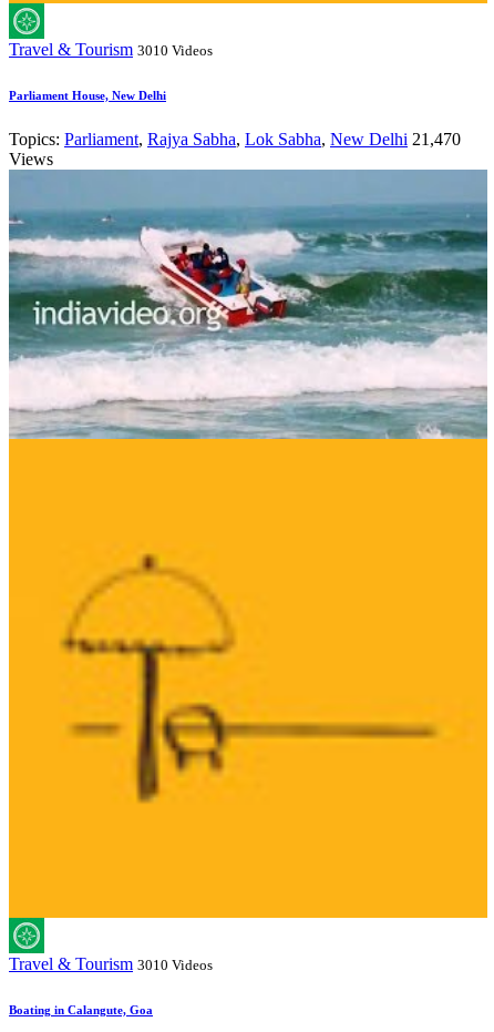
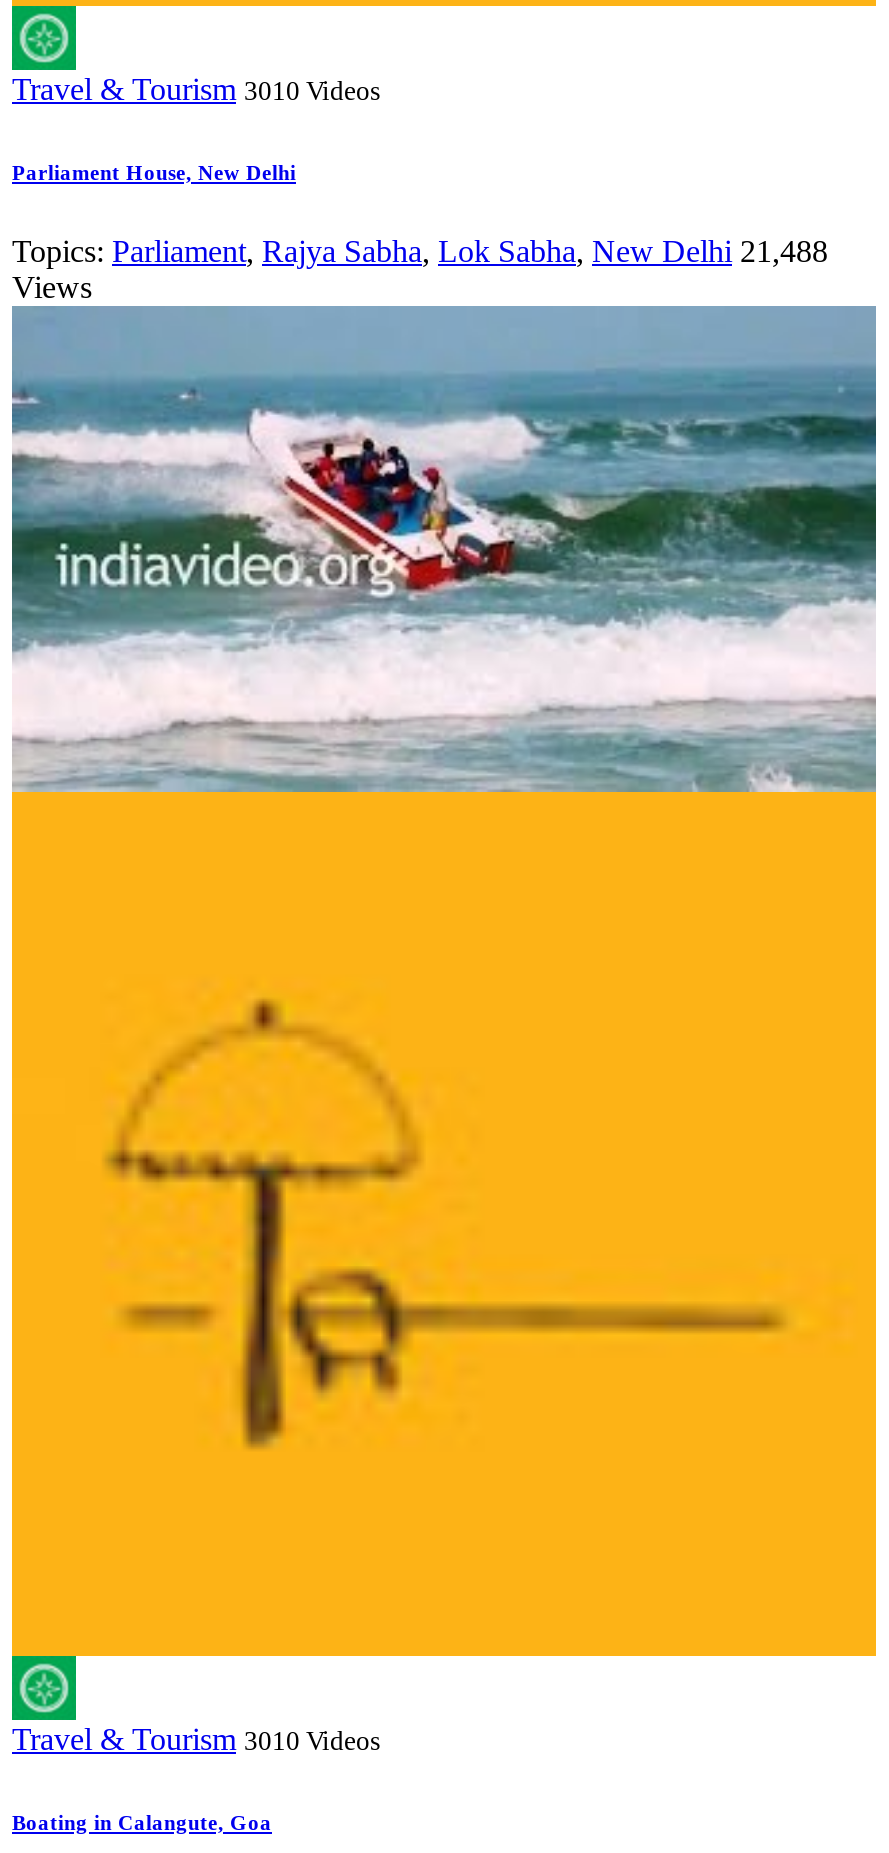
[9,130,461,149] Topics: Parliament, Rajya Sabha, Lok Sabha, New Delhi 21,470 -> [12,234,828,268] Topics: Parliament, Rajya Sabha, Lok Sabha, New Delhi 21,488

